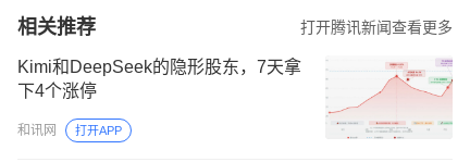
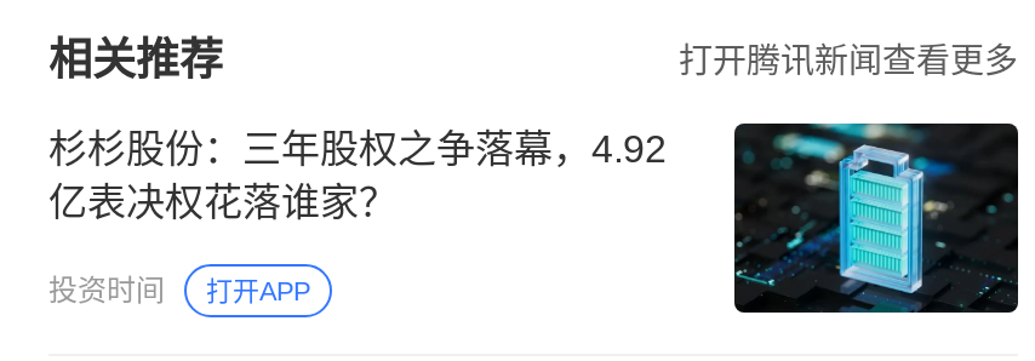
[17,54,454,140] [image] | Kimi和DeepSeek的隐形股东，7天拿 | 下4个涨停 -> [48,120,1020,316] [image] | 杉杉股份：三年股权之争落幕，4.92 | 亿表决权花落谁家？
[17,122,57,138] 和讯网 -> [48,274,165,308] 投资时间

